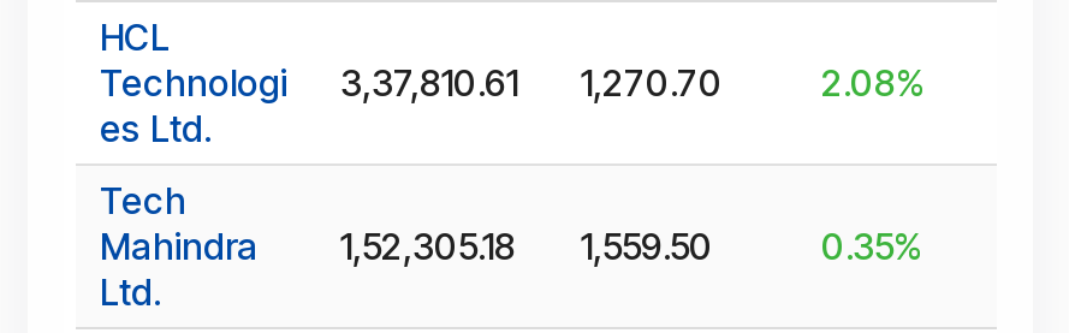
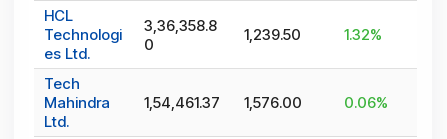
[340,60,925,106] 3,37,810.61 | 1,270.70 | 2.08% -> [144,15,382,53] 3,36,358.8 | 0 | 1,239.50 | 1.32%
[340,224,516,269] 1,52,305.18 -> [144,93,220,112] 1,54,461.37
[581,224,713,269] 1,559.50 -> [244,93,302,112] 1,576.00
[821,224,922,269] 0.35% -> [344,93,388,112] 0.06%

